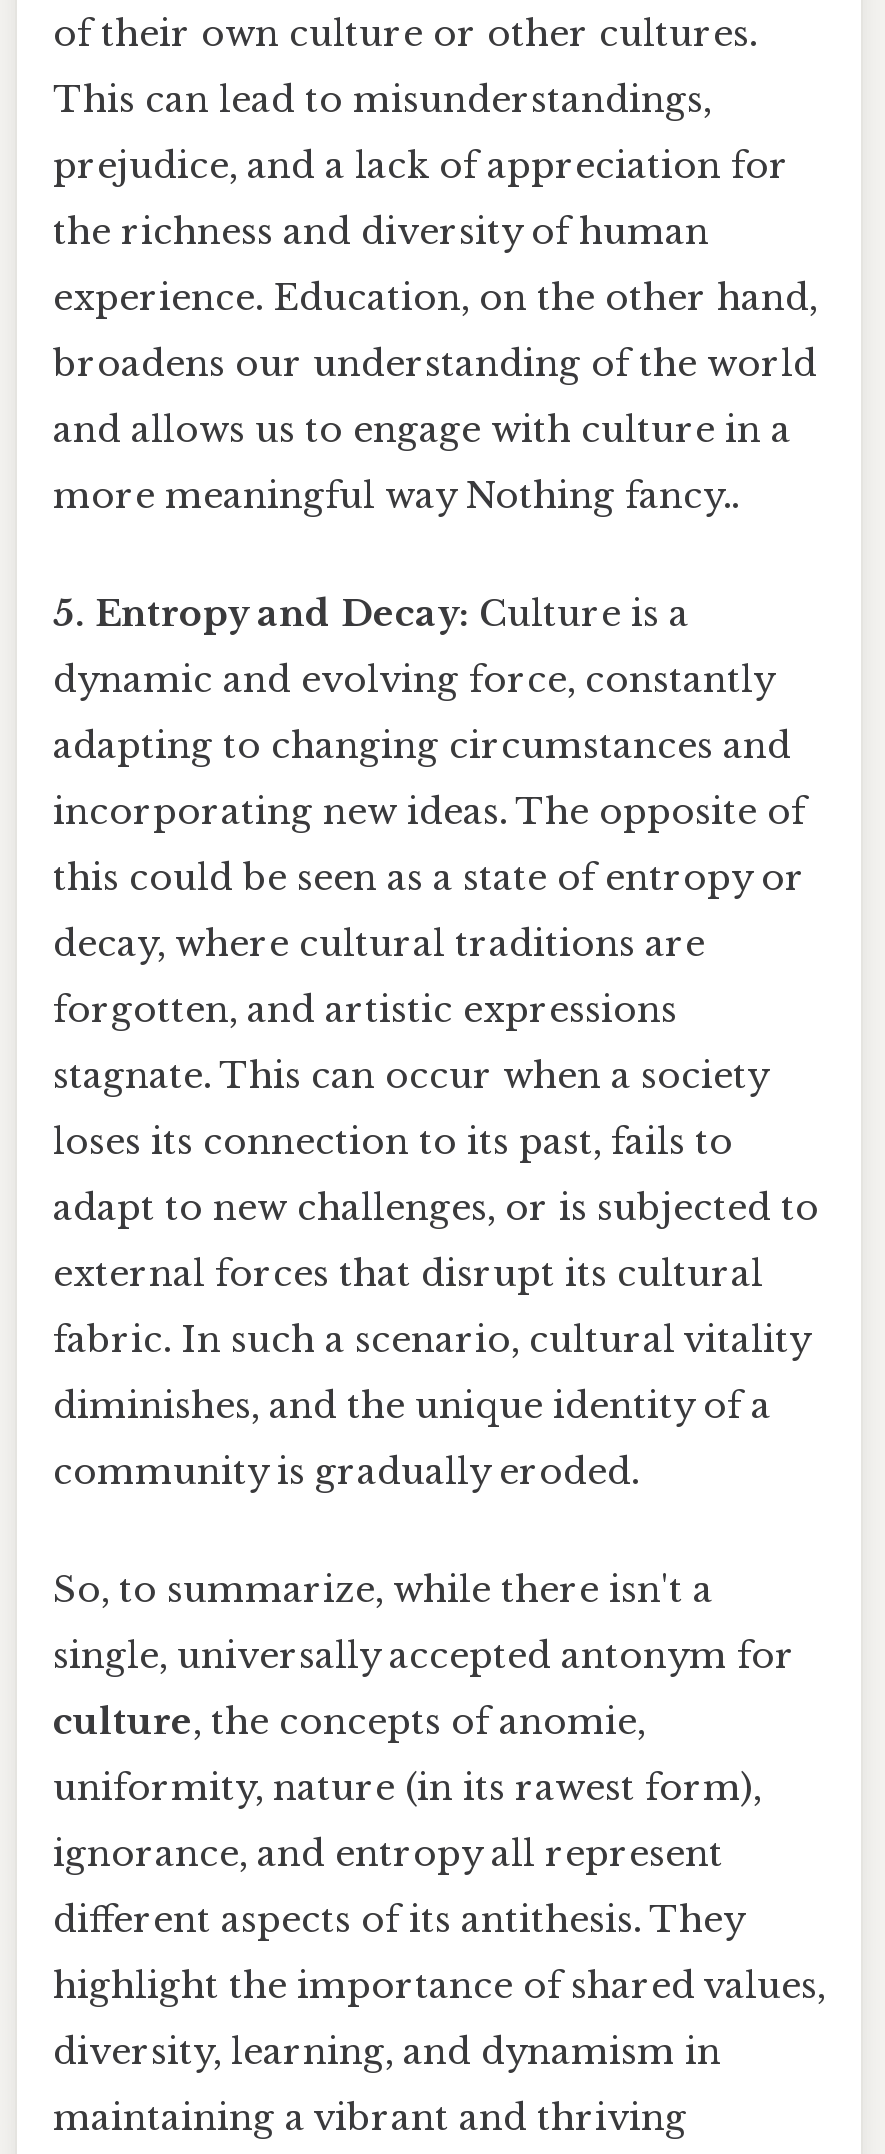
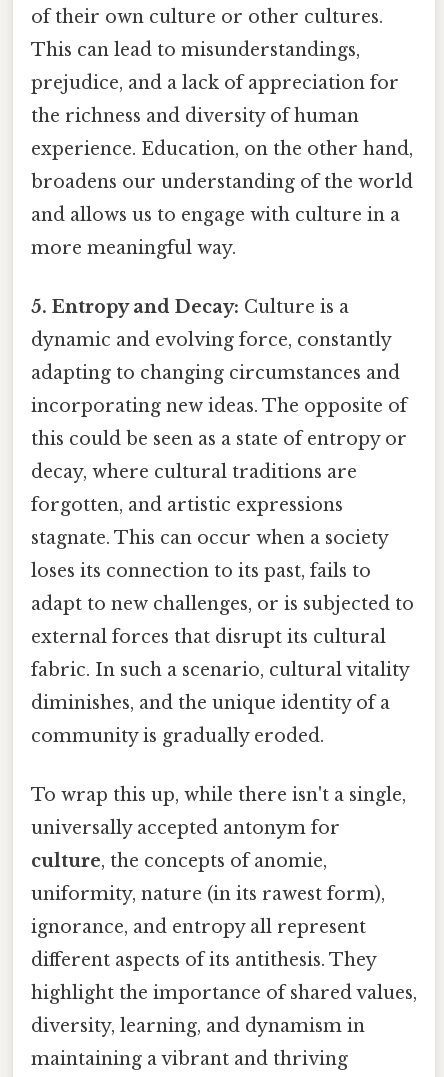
[53,474,739,518] more meaningful way Nothing fancy.. -> [31,237,236,259] more meaningful way.
[53,1569,713,1613] So, to summarize, while there isn't a -> [31,784,406,806] To wrap this up, while there isn't a single,
[53,1635,795,1679] single, universally accepted antonym for -> [31,817,340,839] universally accepted antonym for

